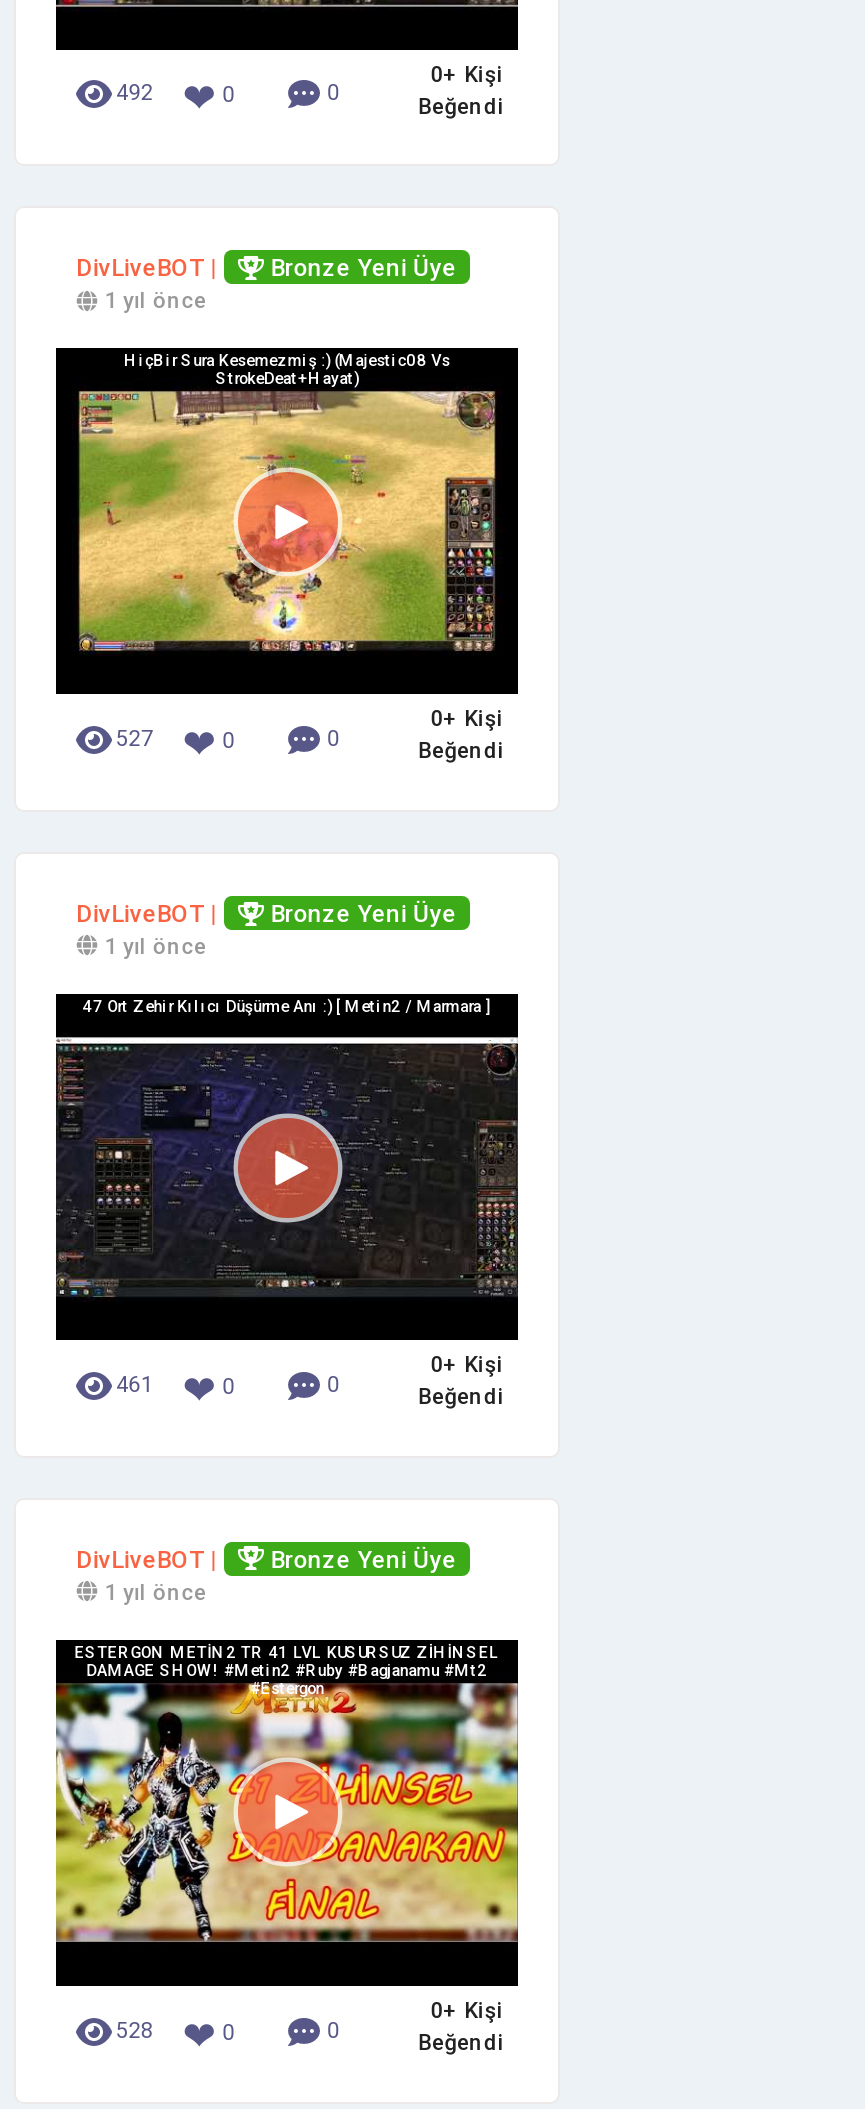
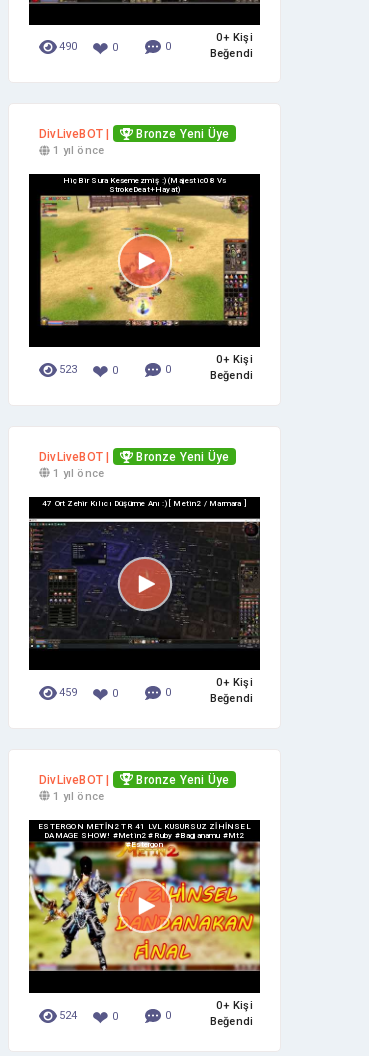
[116,80,153,106] 492 -> [59,40,78,53] 490
[116,726,153,752] 527 -> [59,363,78,376] 523
[116,1372,153,1398] 461 -> [59,686,78,699] 459
[116,2017,153,2043] 528 -> [59,1009,78,1022] 524

